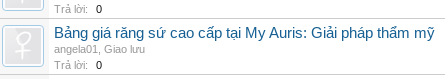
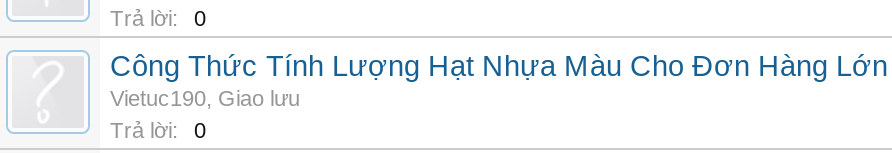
[54,25,435,55] Bảng giá răng sứ cao cấp tại My Auris: Giải pháp thẩm mỹ | angela01, Giao lưu -> [110,50,888,110] Công Thức Tính Lượng Hạt Nhựa Màu Cho Đơn Hàng Lớn | Vietuc190, Giao lưu

